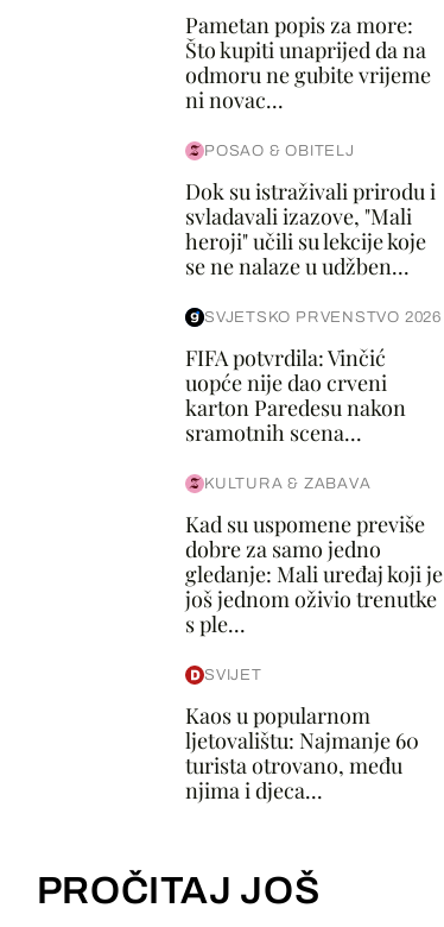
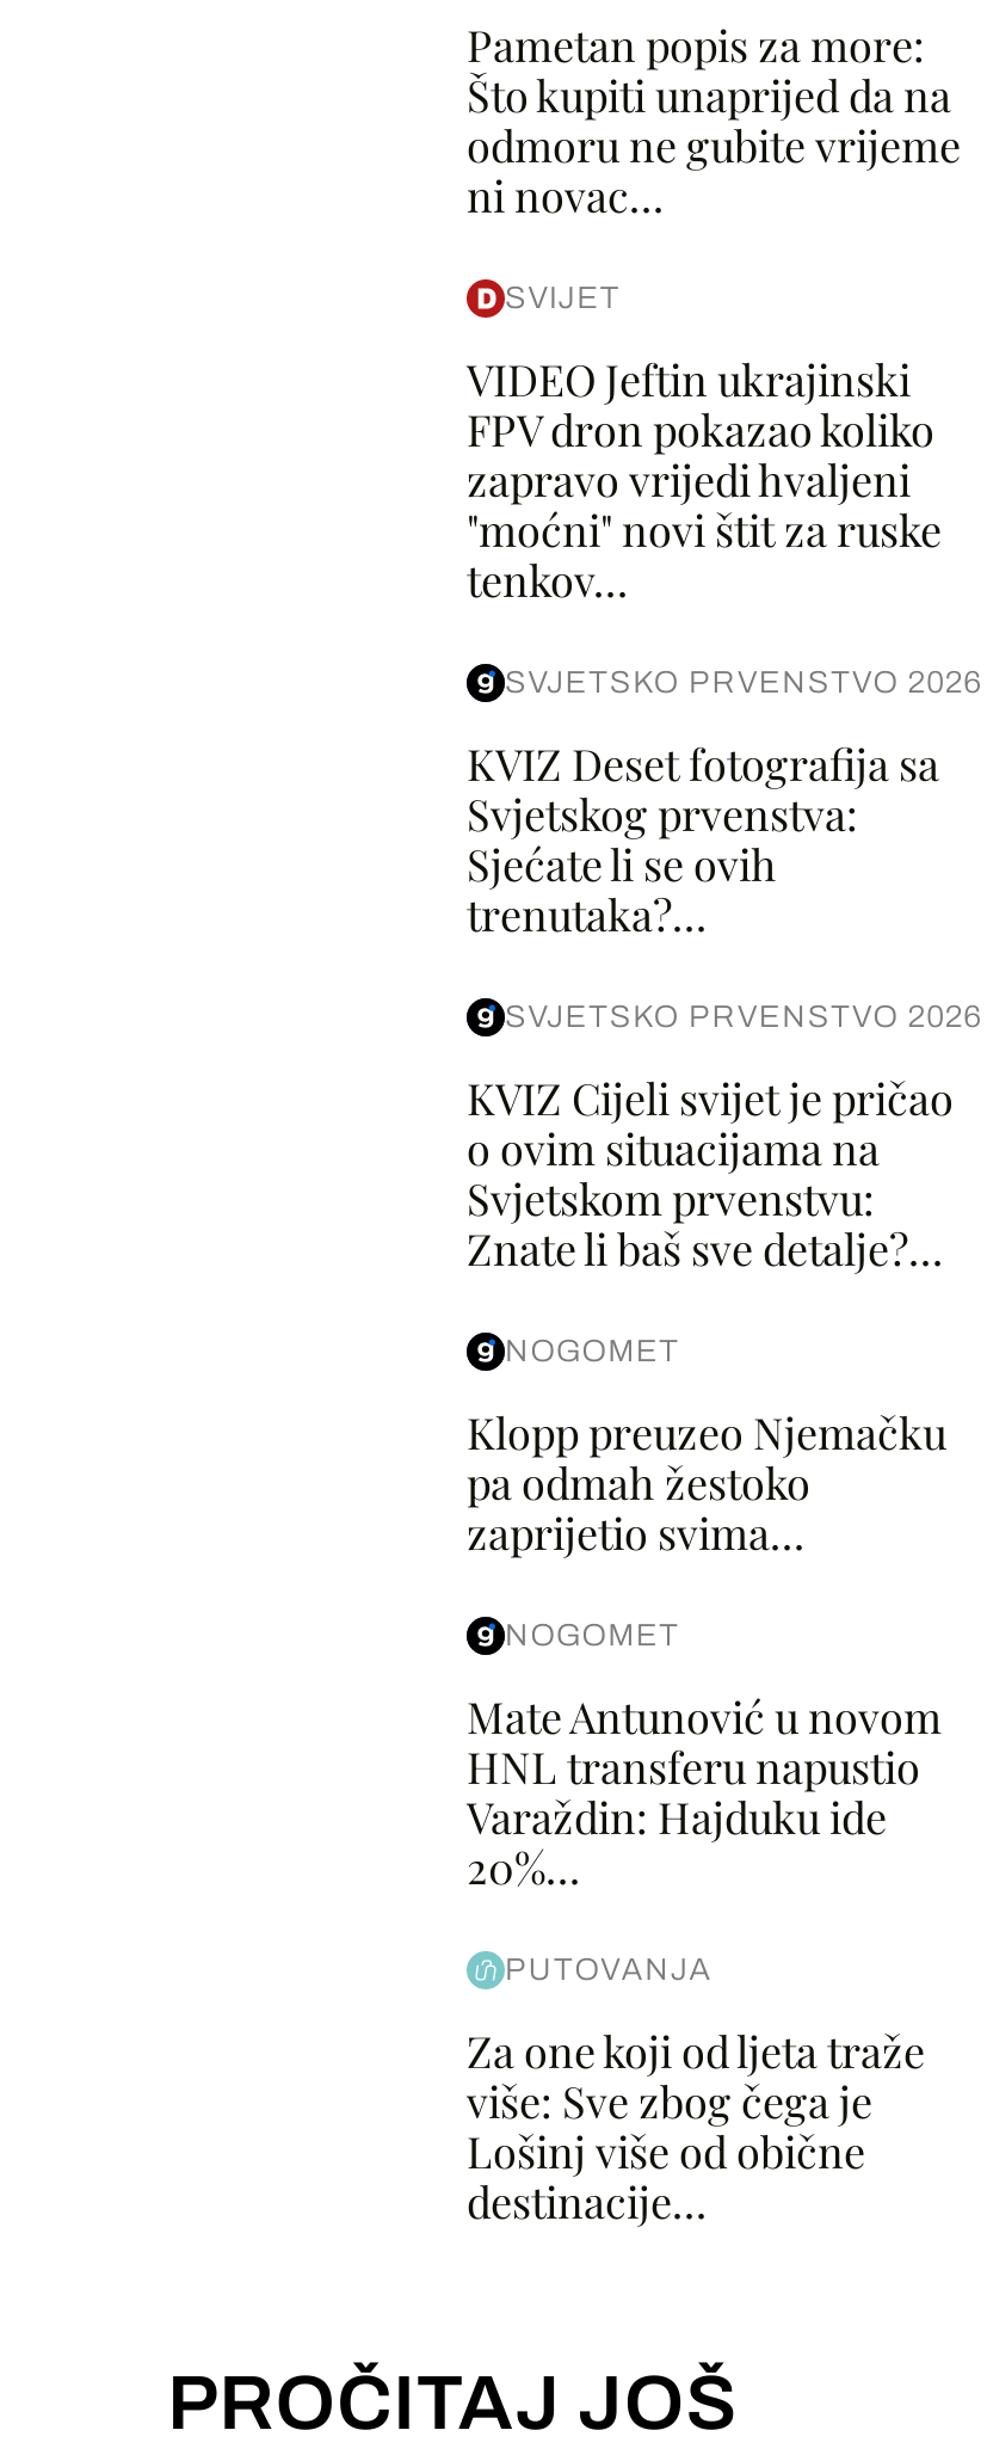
[204,143,355,159] POSAO & OBITELJ -> [505,282,621,315] SVIJET
[185,177,436,280] Dok su istraživali prirodu i | svladavali izazove, "Mali | heroji" učili su lekcije koje | se ne nalaze u udžben... -> [467,351,942,609] VIDEO Jeftin ukrajinski | FPV dron pokazao koliko | zapravo vrijedi hvaljeni | "moćni" novi štit za ruske | tenkov...
[185,343,443,805] FIFA potvrdila: Vinčić | uopće nije dao crveni | karton Paredesu nakon | sramotnih scena... | KULTURA & ZABAVA | Kad su uspomene previše | dobre za samo jedno | gledanje: Mali uređaj koji je | još jednom oživio trenutke | s ple... | SVIJET | Kaos u popularnom | ljetovalištu: Najmanje 60 | turista otrovano, među | njima i djeca... -> [467,736,982,2231] KVIZ Deset fotografija sa | Svjetskog prvenstva: | Sjećate li se ovih | trenutaka?... | SVJETSKO PRVENSTVO 2026 | KVIZ Cijeli svijet je pričao | o ovim situacijama na | Svjetskom prvenstvu: | Znate li baš sve detalje?... | NOGOMET | Klopp preuzeo Njemačku | pa odmah žestoko | zaprijetio svima... | NOGOMET | Mate Antunović u novom | HNL transferu napustio | Varaždin: Hajduku ide | 20%... | PUTOVANJA | Za one koji od ljeta traže | više: Sve zbog čega je | Lošinj više od obične | destinacije...

